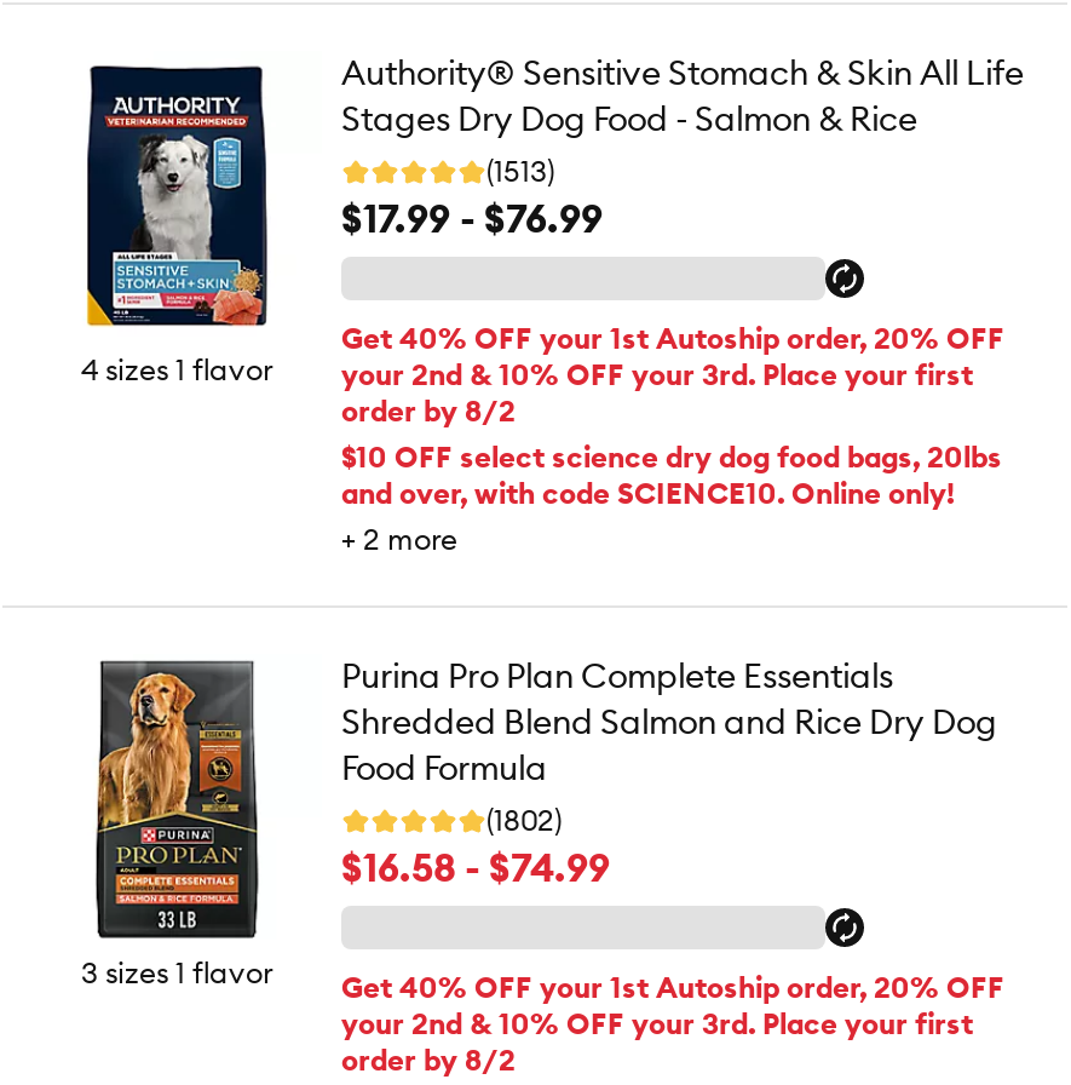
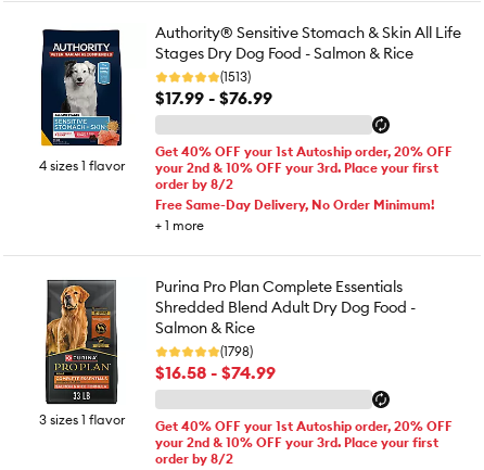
[341,439,1002,558] $10 OFF select science dry dog food bags, 20lbs | and over, with code SCIENCE10. Online only! | + 2 more -> [155,197,435,234] Free Same-Day Delivery, No Order Minimum! | + 1 more
[341,700,997,838] Shredded Blend Salmon and Rice Dry Dog | Food Formula | (1802) -> [155,298,416,360] Shredded Blend Adult Dry Dog Food - | Salmon & Rice | (1798)

